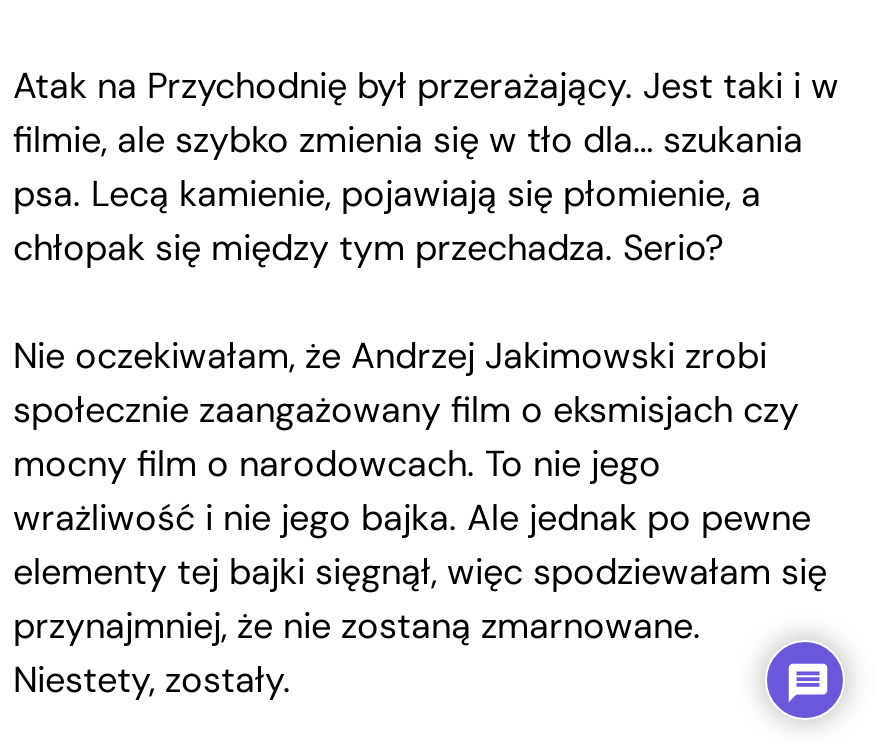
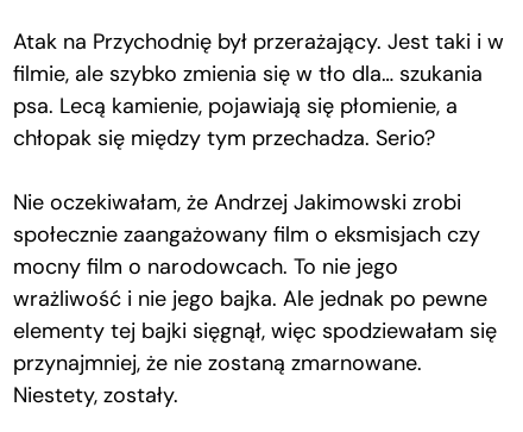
[757,632,853,728] [image] -> none

